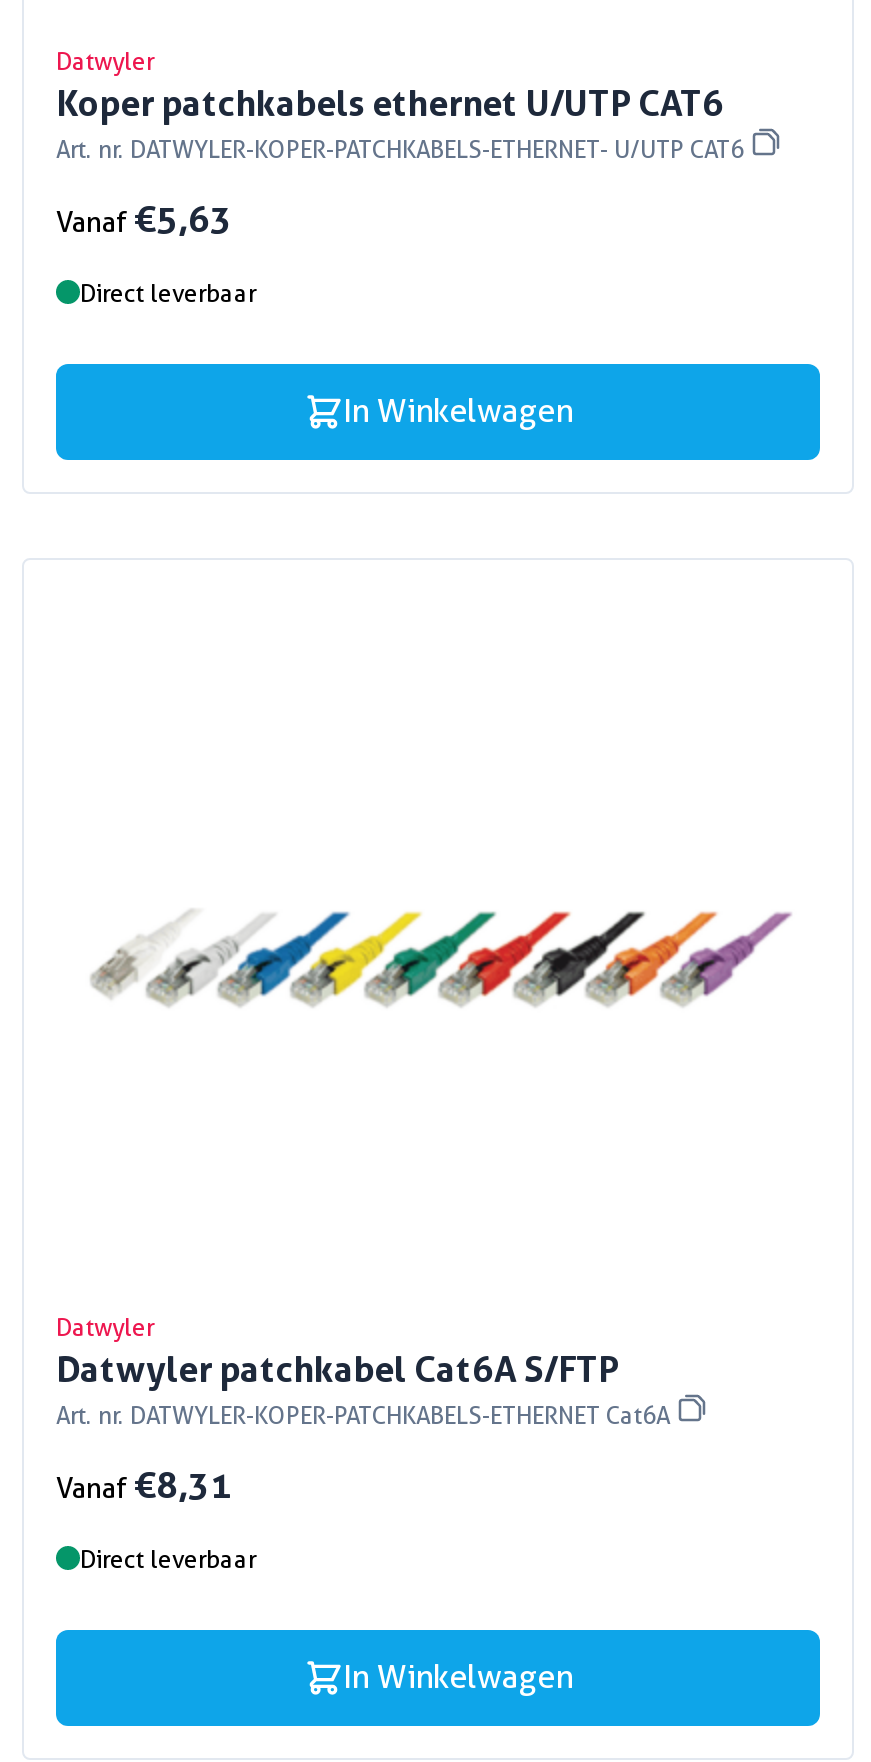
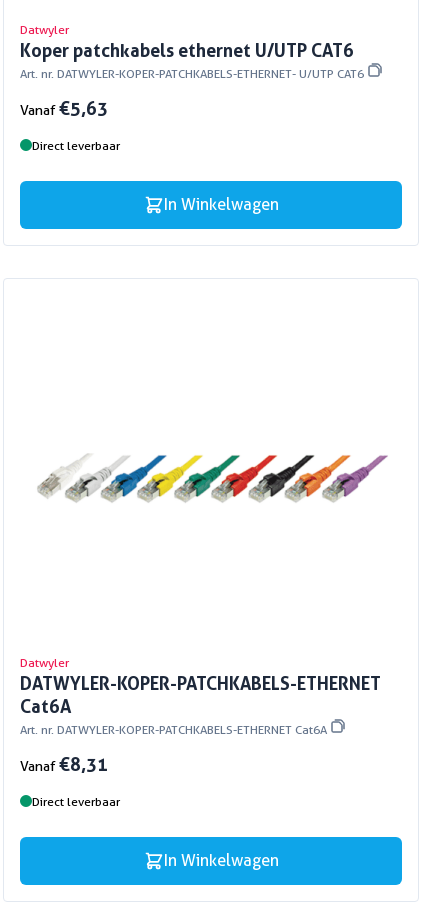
[56,1346,618,1390] Datwyler patchkabel Cat6A S/FTP -> [20,672,381,717] DATWYLER-KOPER-PATCHKABELS-ETHERNET | Cat6A

